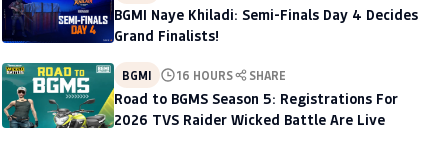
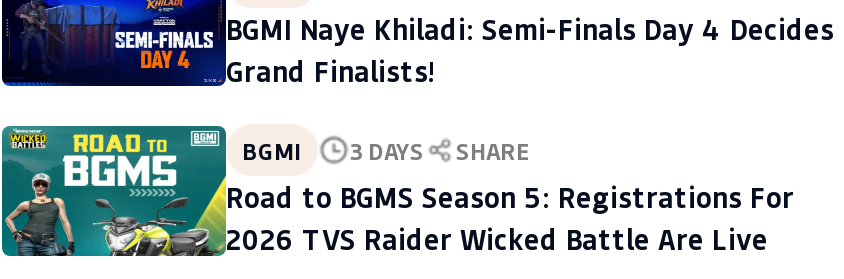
[122,67,286,83] BGMI 16 HOURS SHARE -> [242,134,530,166] BGMI 3 DAYS SHARE

